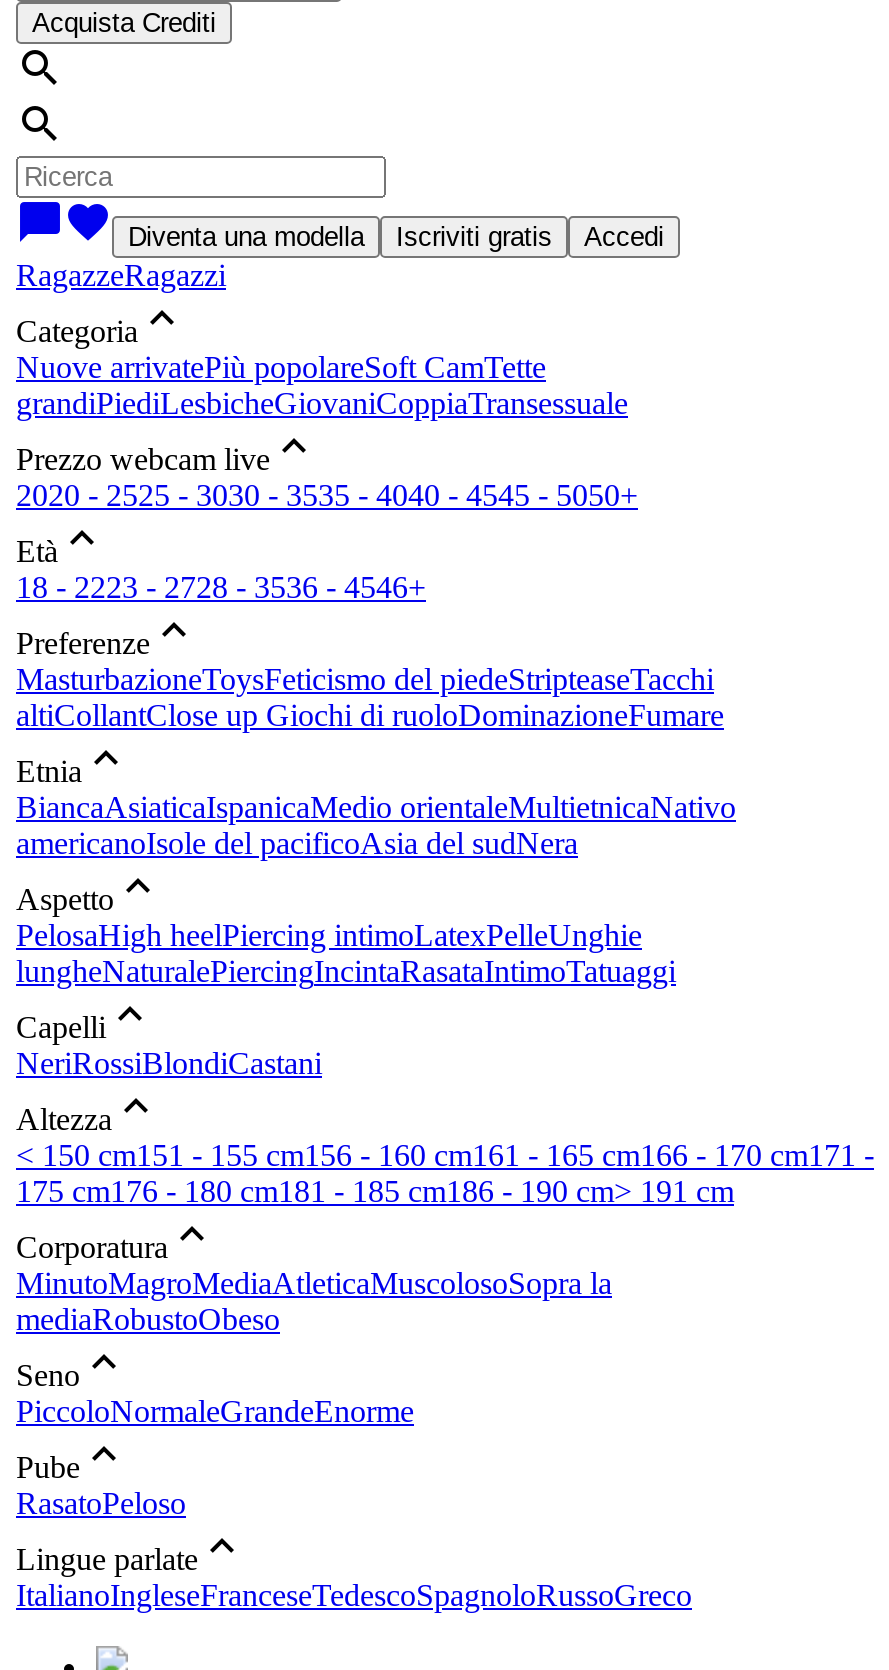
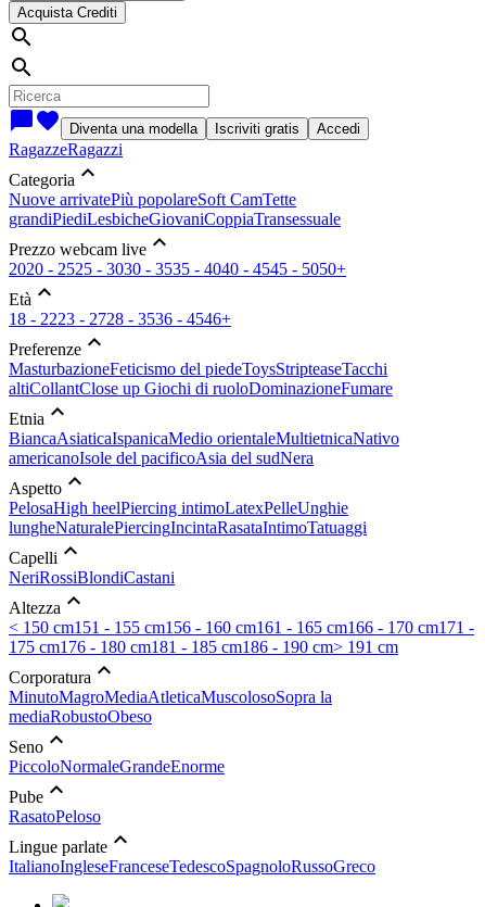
[16,662,714,696] MasturbazioneToysFeticismo del piedeStripteaseTacchi -> [9,360,387,378] MasturbazioneFeticismo del piedeToysStripteaseTacchi

